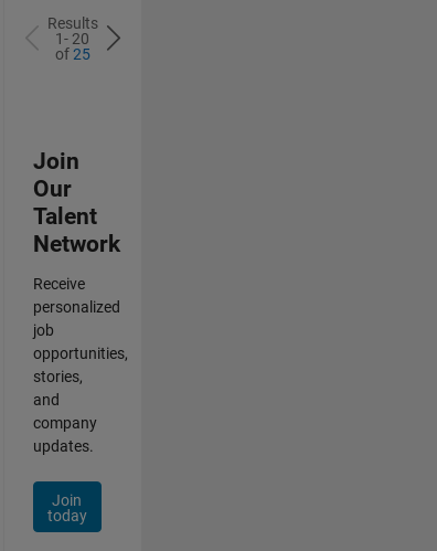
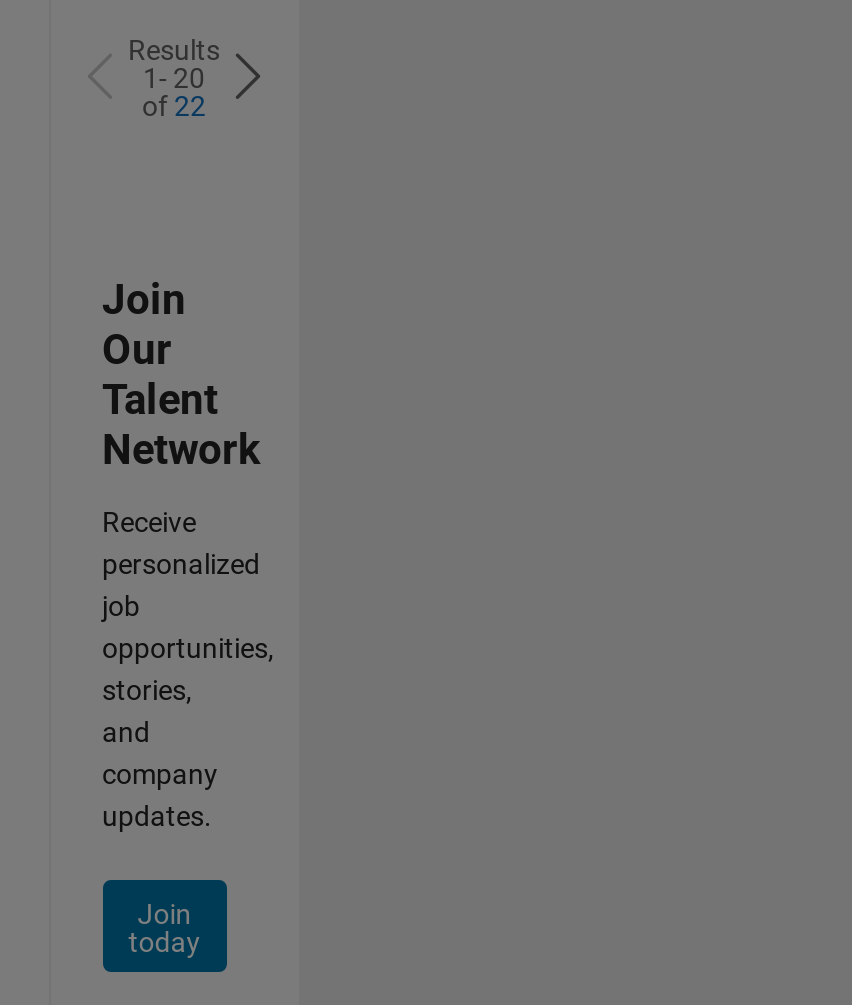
[55,45,90,63] of 25 -> [142,90,206,122] of 22

